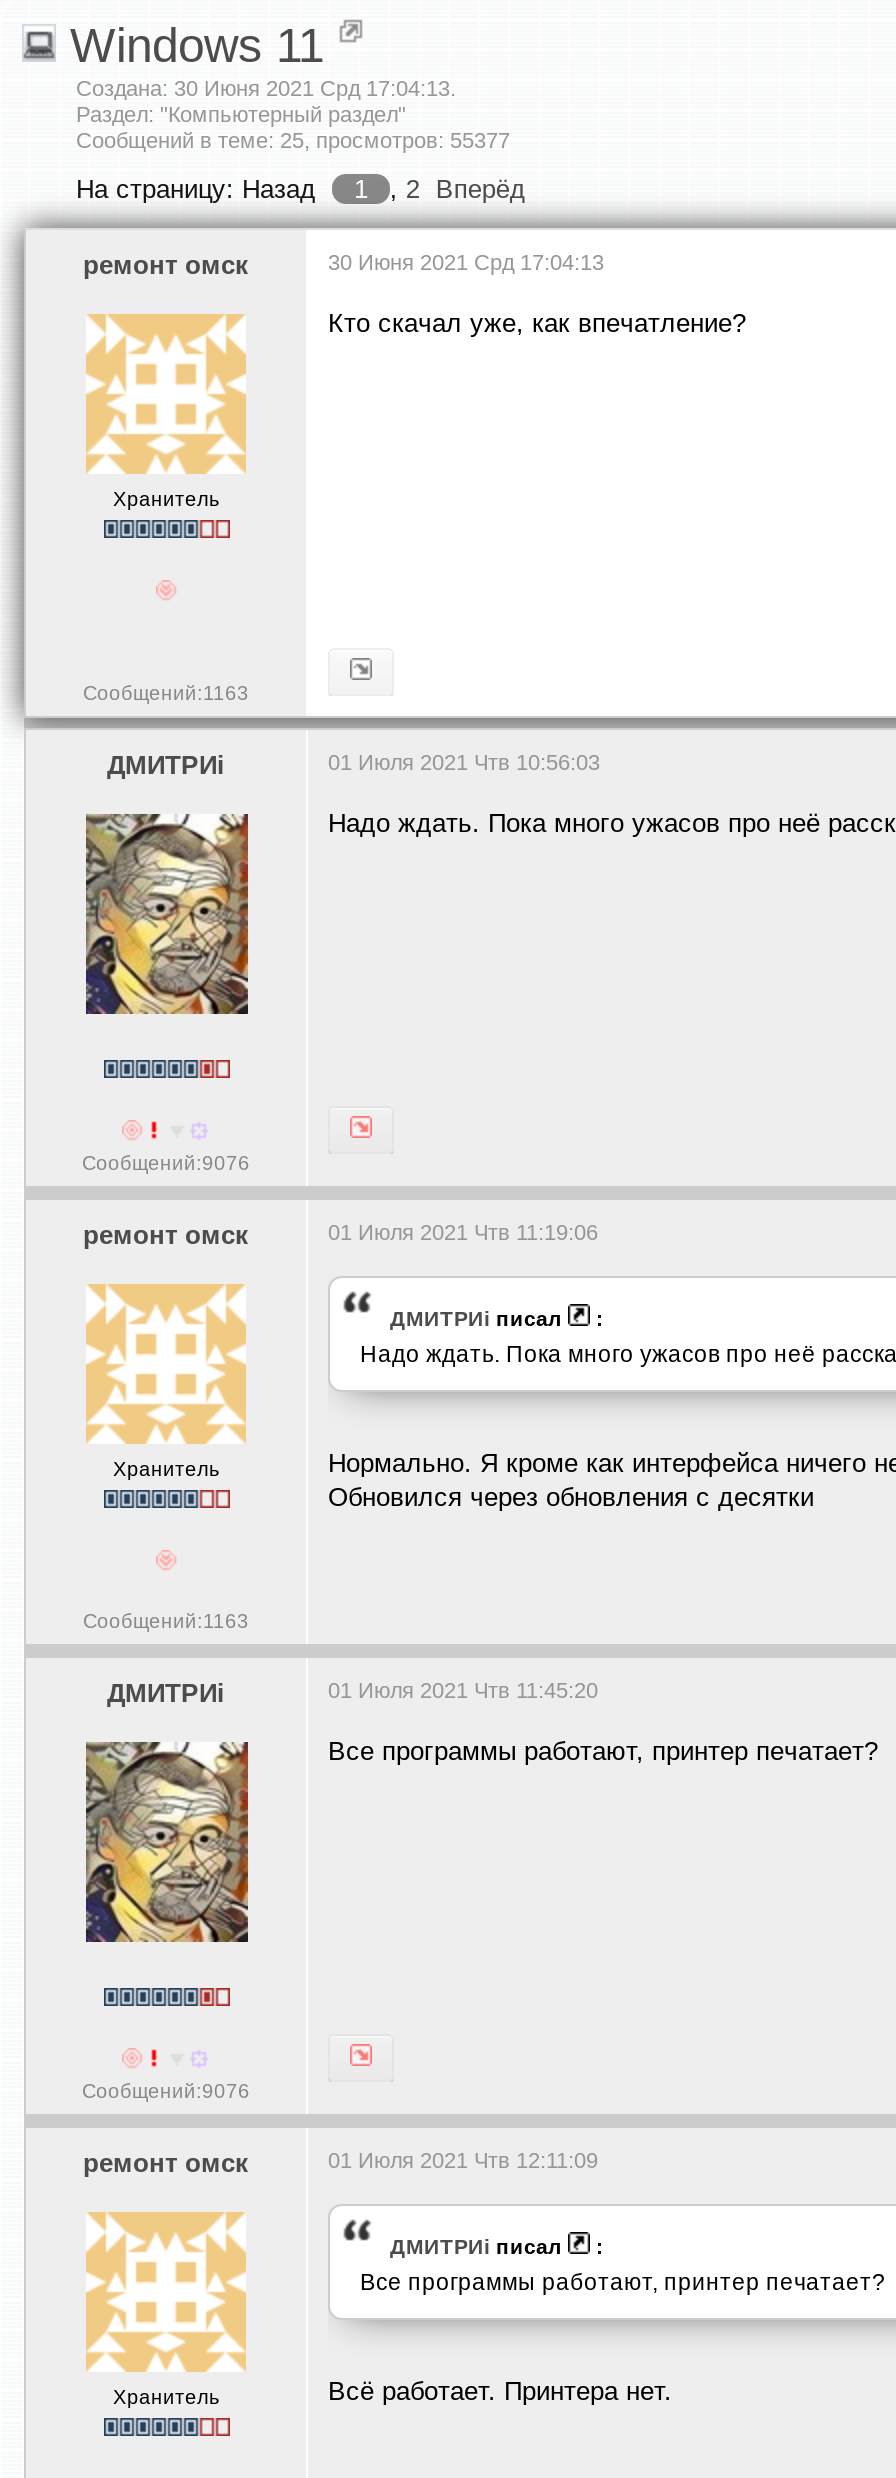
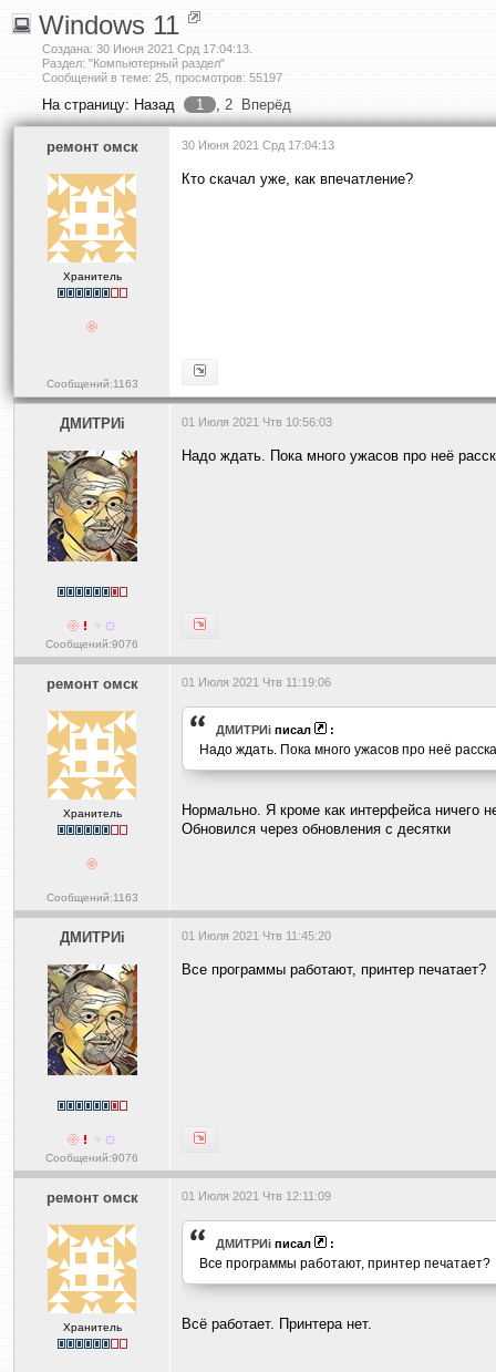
[76,128,510,152] Сообщений в теме: 25, просмотров: 55377 -> [42,71,282,84] Сообщений в теме: 25, просмотров: 55197

